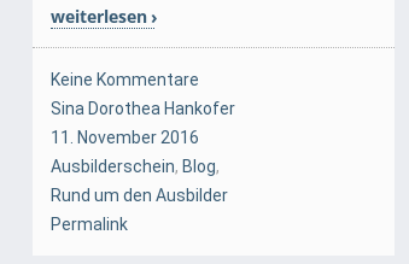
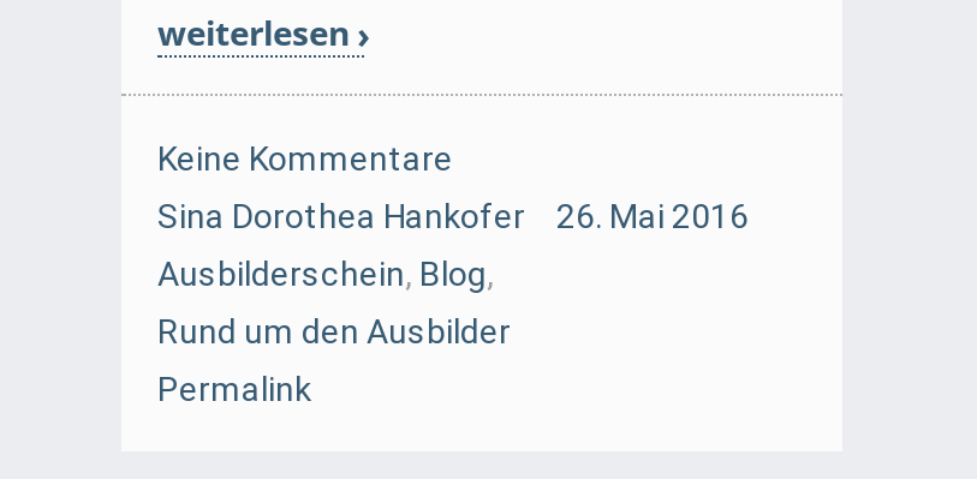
[51,128,199,147] 11. November 2016 -> [556,197,749,236] 26. Mai 2016

